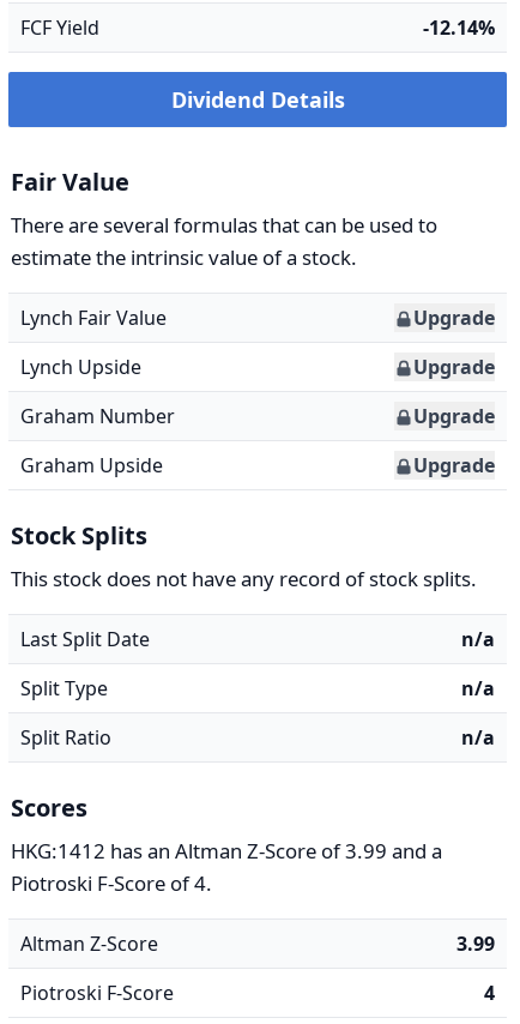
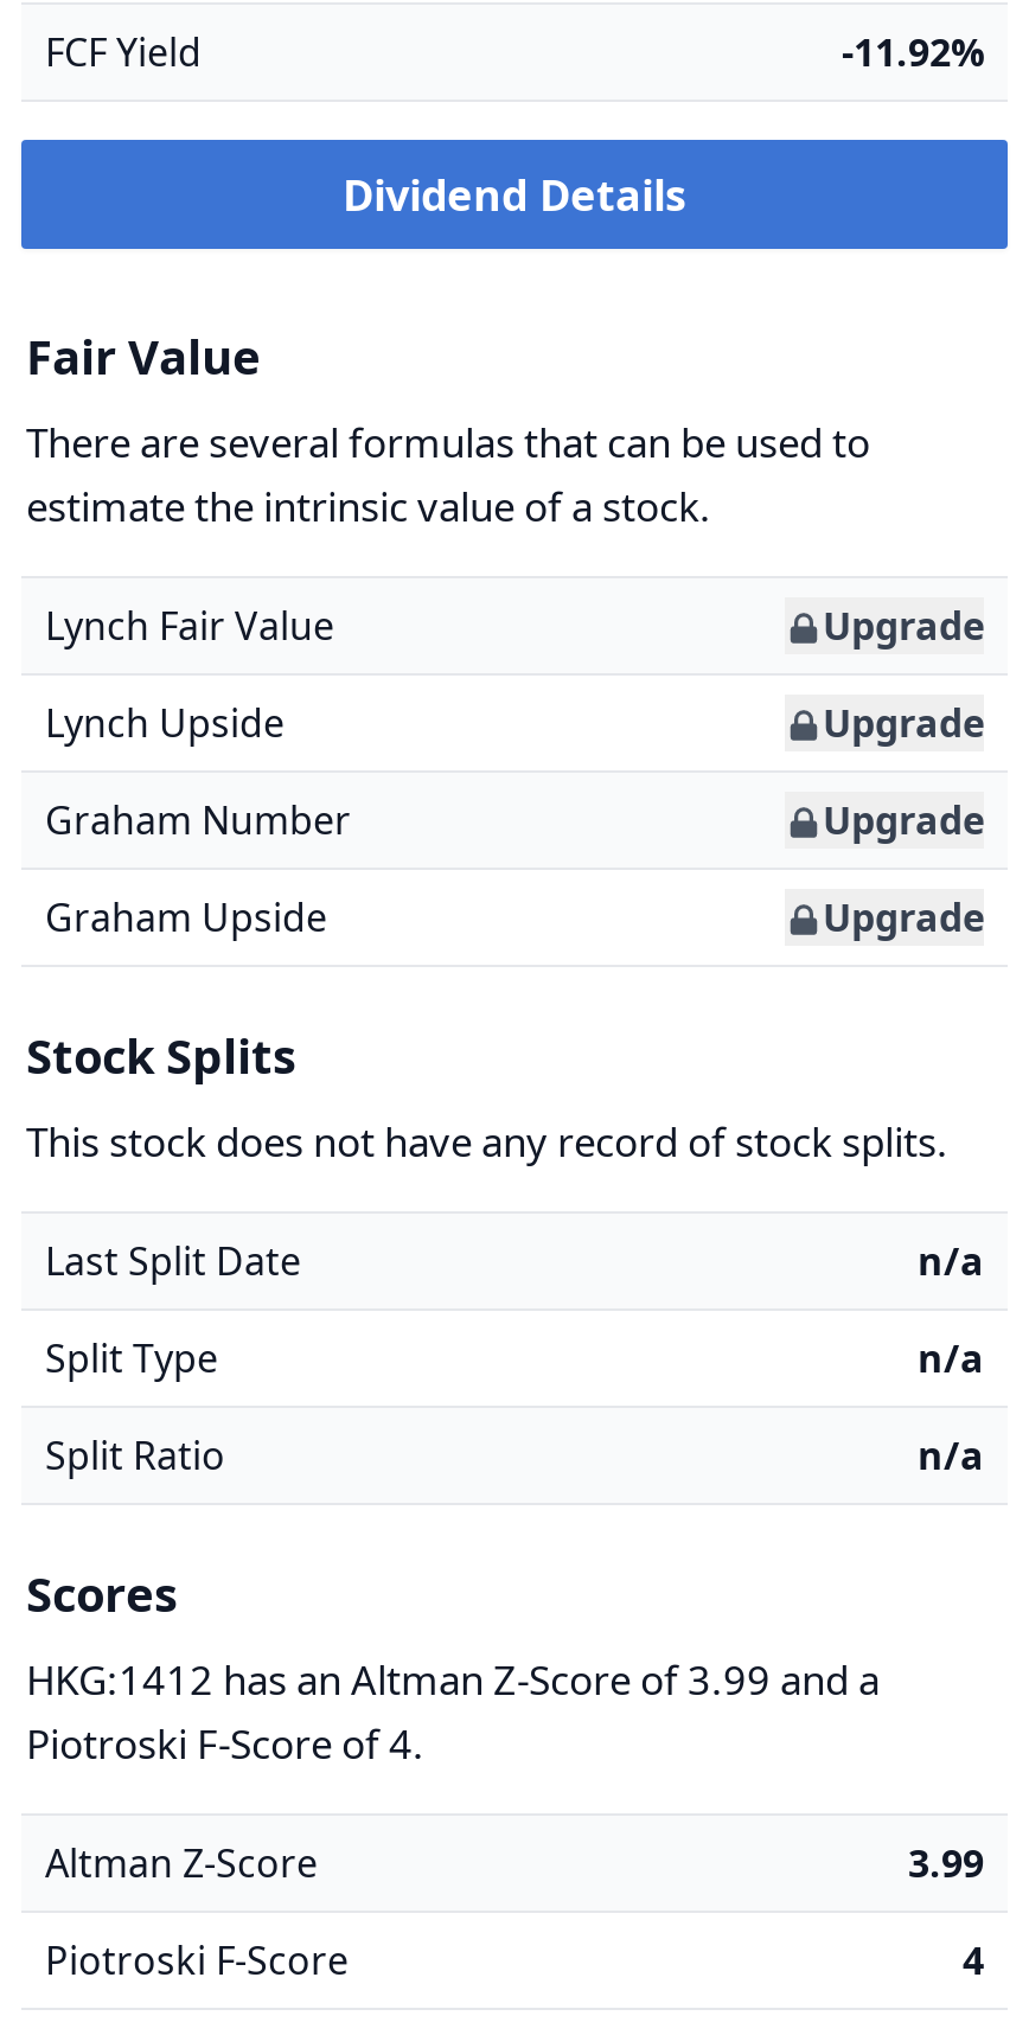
[423,14,495,41] -12.14% -> [842,26,984,78] -11.92%

